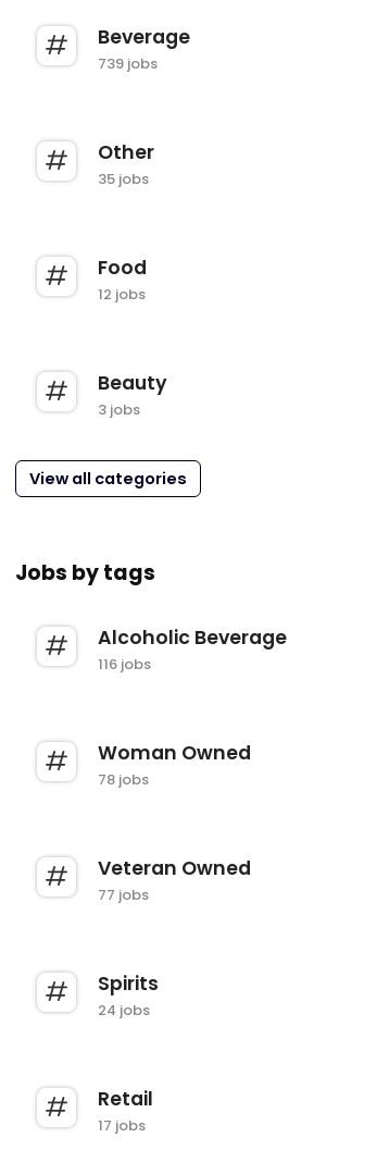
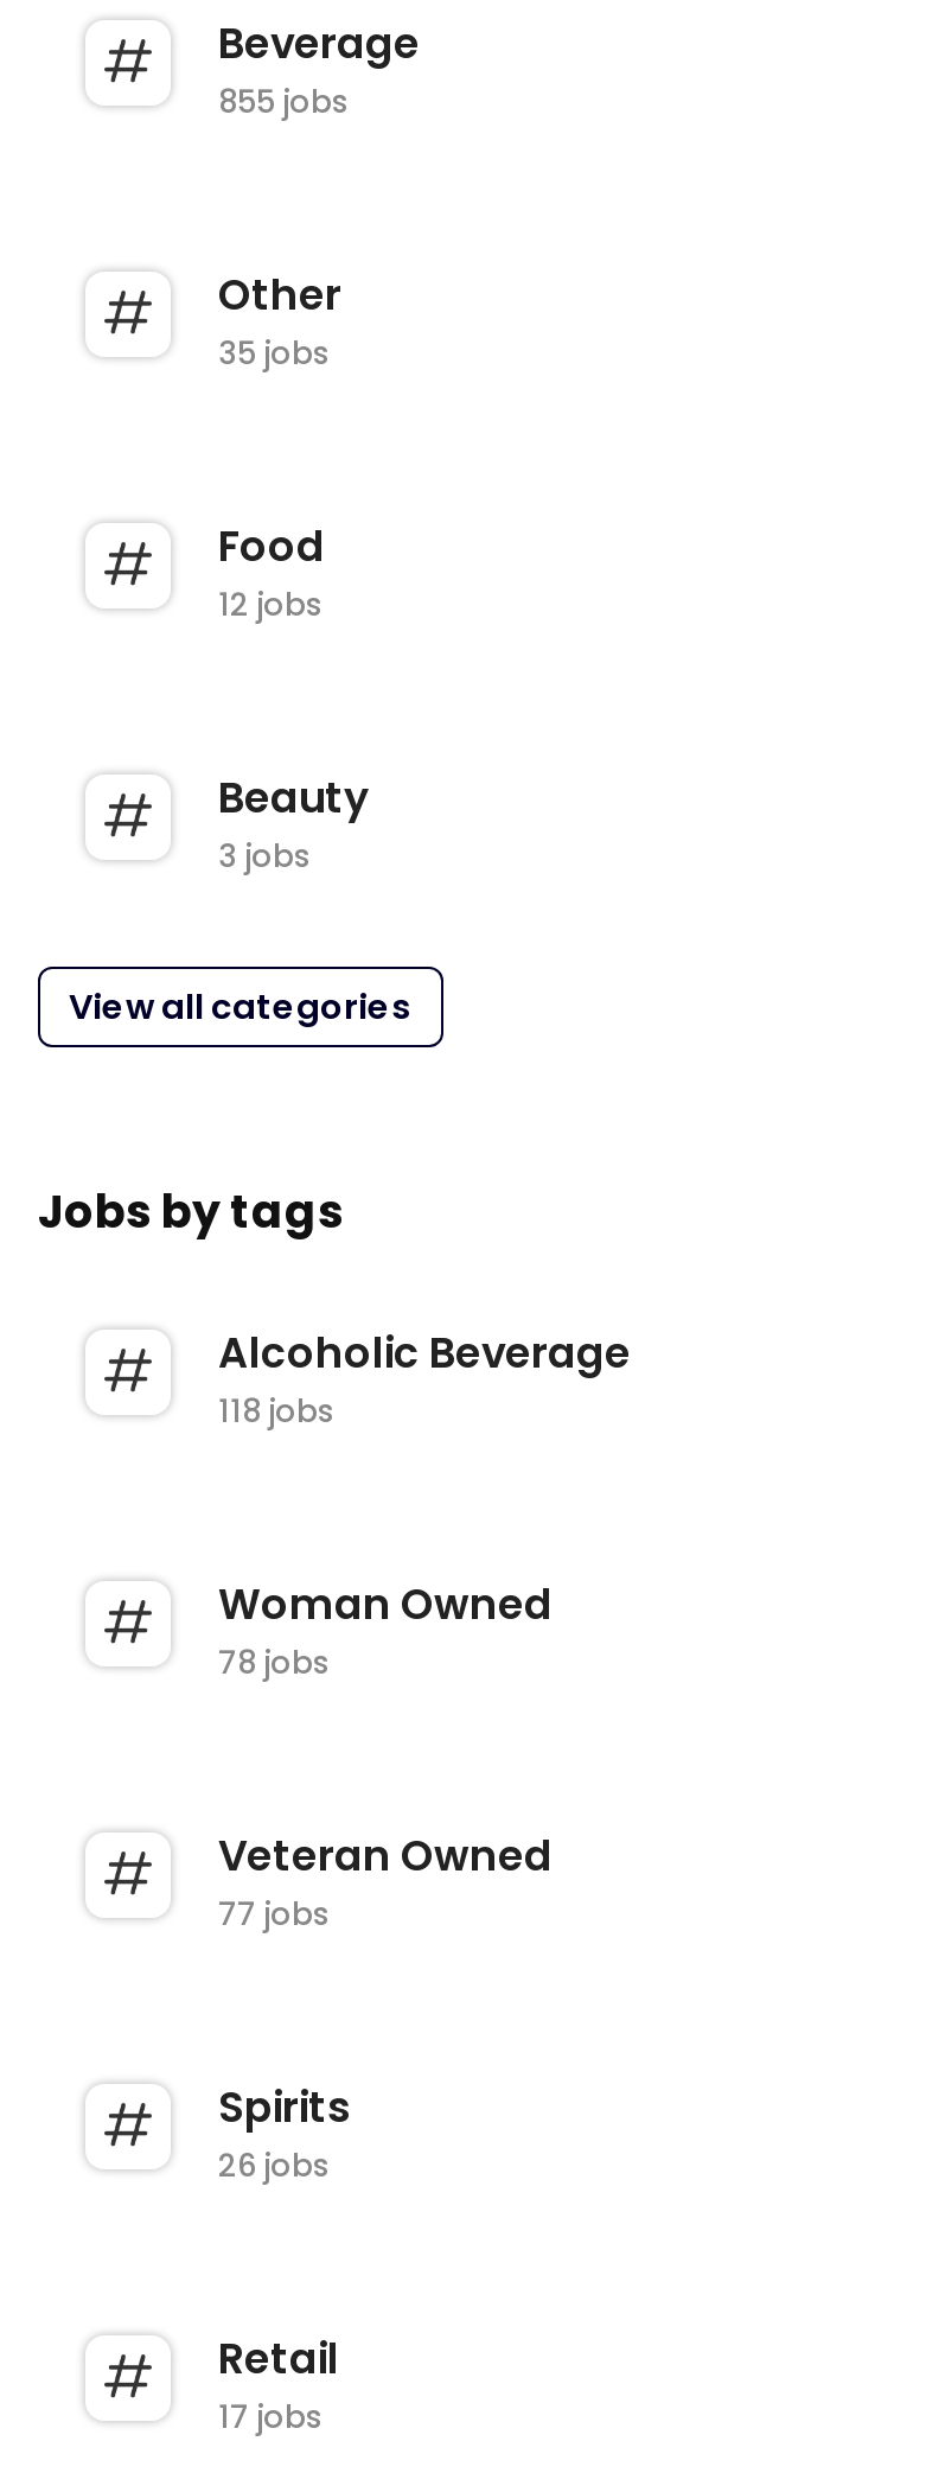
[98,53,158,74] 739 jobs -> [218,79,349,125] 855 jobs
[98,654,151,675] 116 jobs -> [218,1389,334,1434] 118 jobs
[98,1000,150,1021] 24 jobs -> [218,2143,330,2188] 26 jobs

